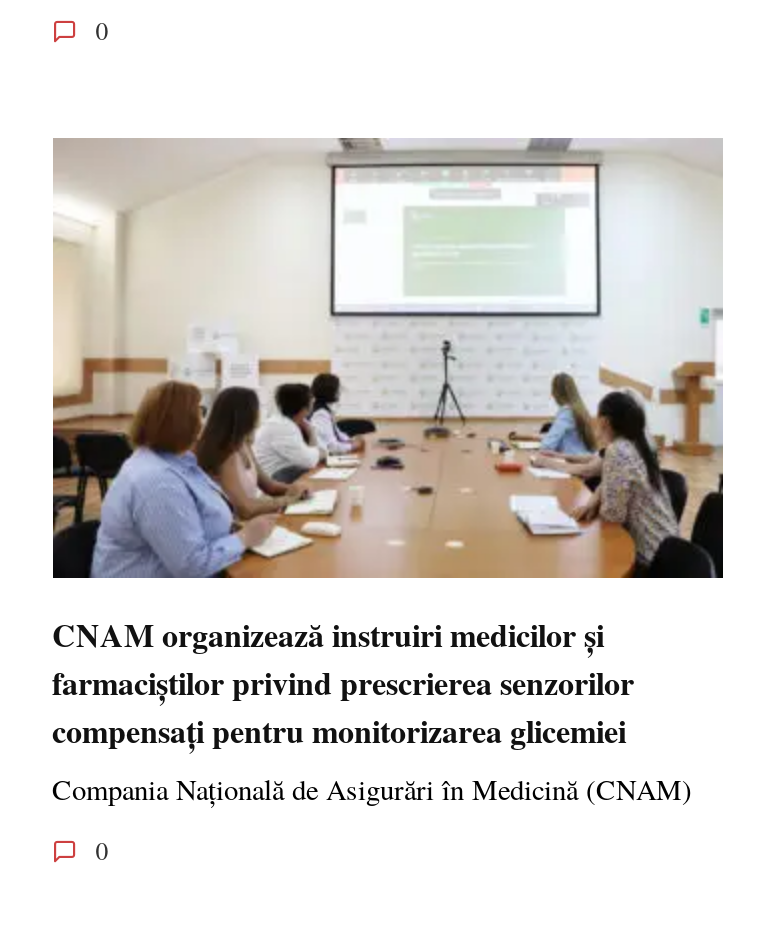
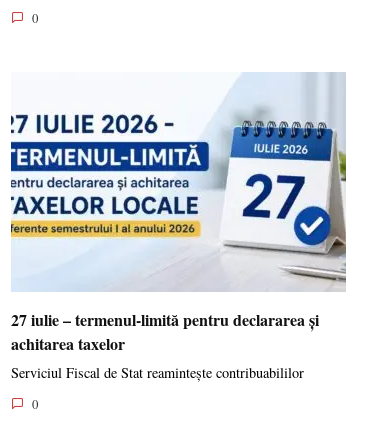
[51,137,725,807] [image] | CNAM organizează instruiri medicilor și | farmaciștilor privind prescrierea senzorilor | compensați pentru monitorizarea glicemiei | Compania Națională de Asigurări în Medicină (CNAM) -> [10,72,347,382] [image] | 27 iulie – termenul-limită pentru declararea și | achitarea taxelor | Serviciul Fiscal de Stat reamintește contribuabililor

